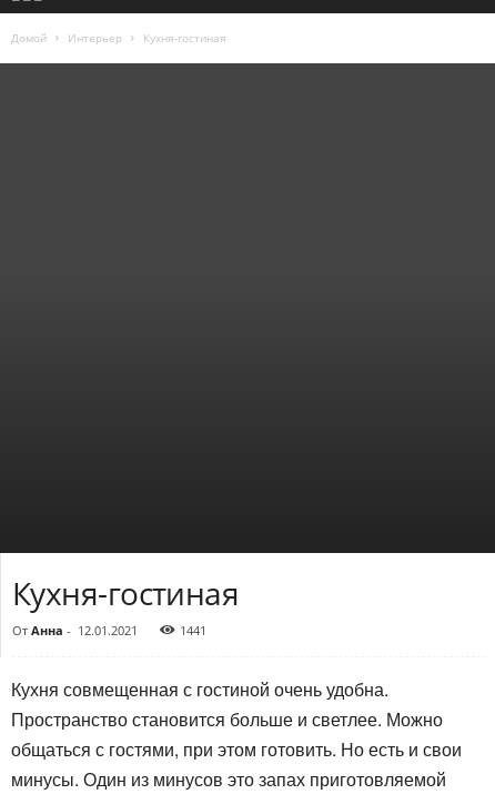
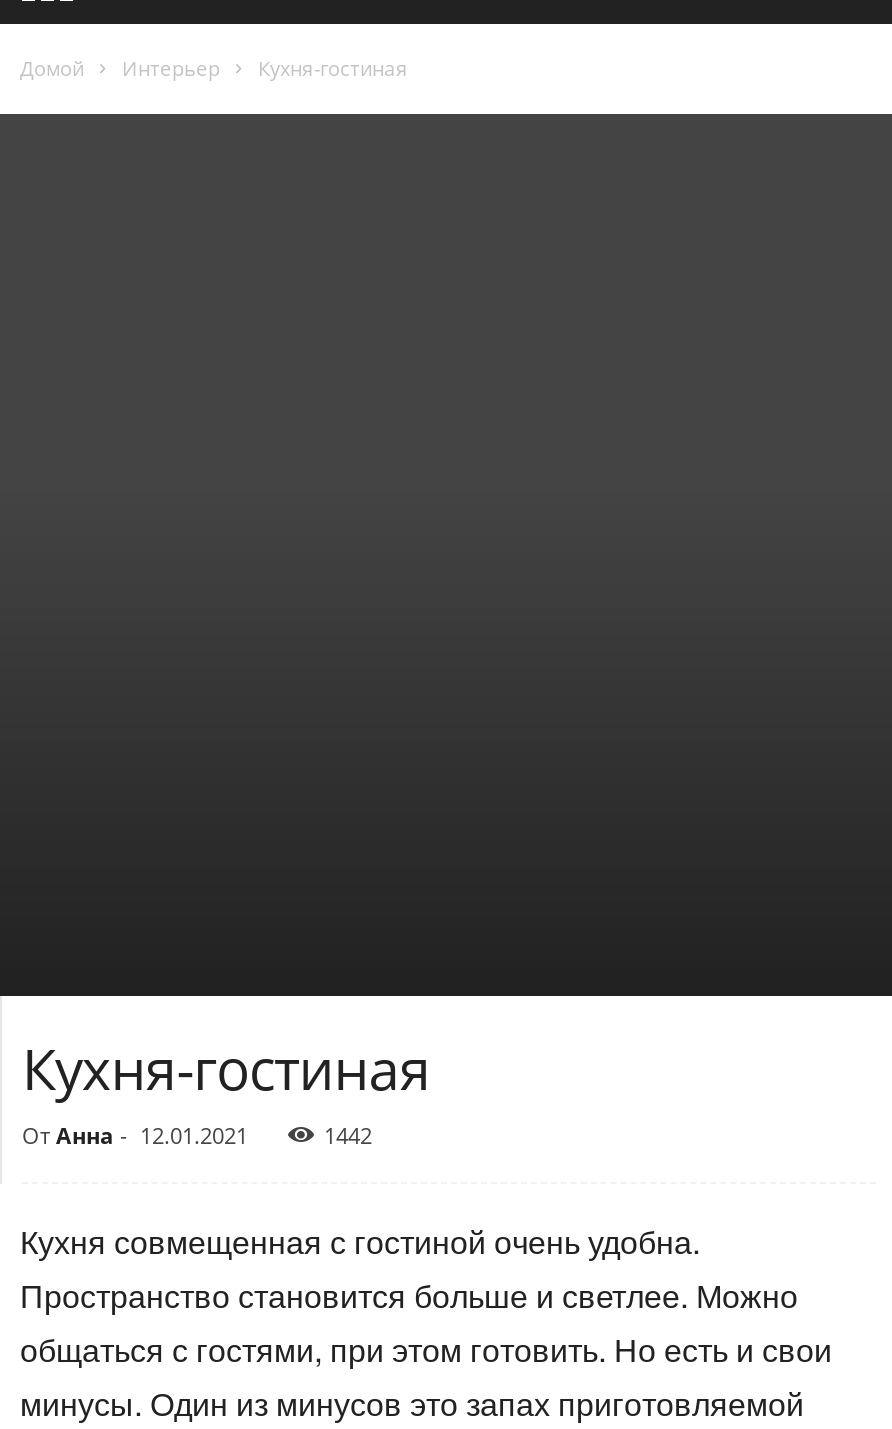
[180,622,206,639] 1441 -> [324,1120,372,1150] 1442

